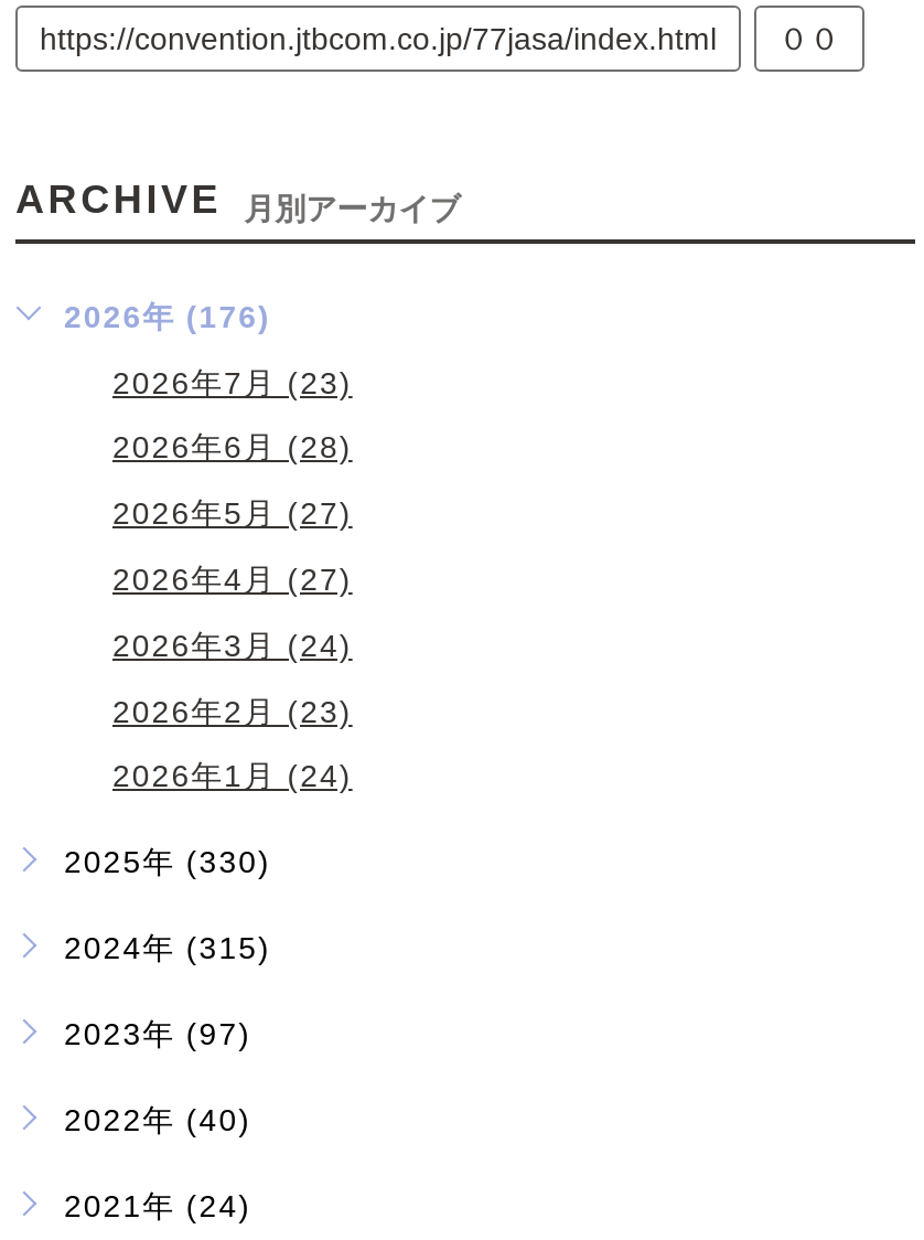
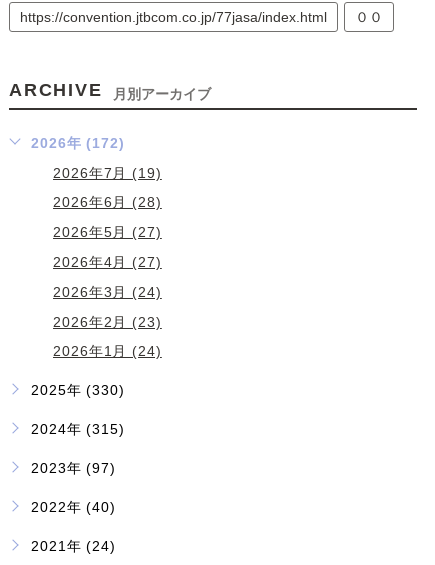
[64,298,271,333] 2026年 (176) -> [31,135,125,151] 2026年 (172)
[112,364,352,399] 2026年7月 (23) -> [53,164,162,180] 2026年7月 (19)

